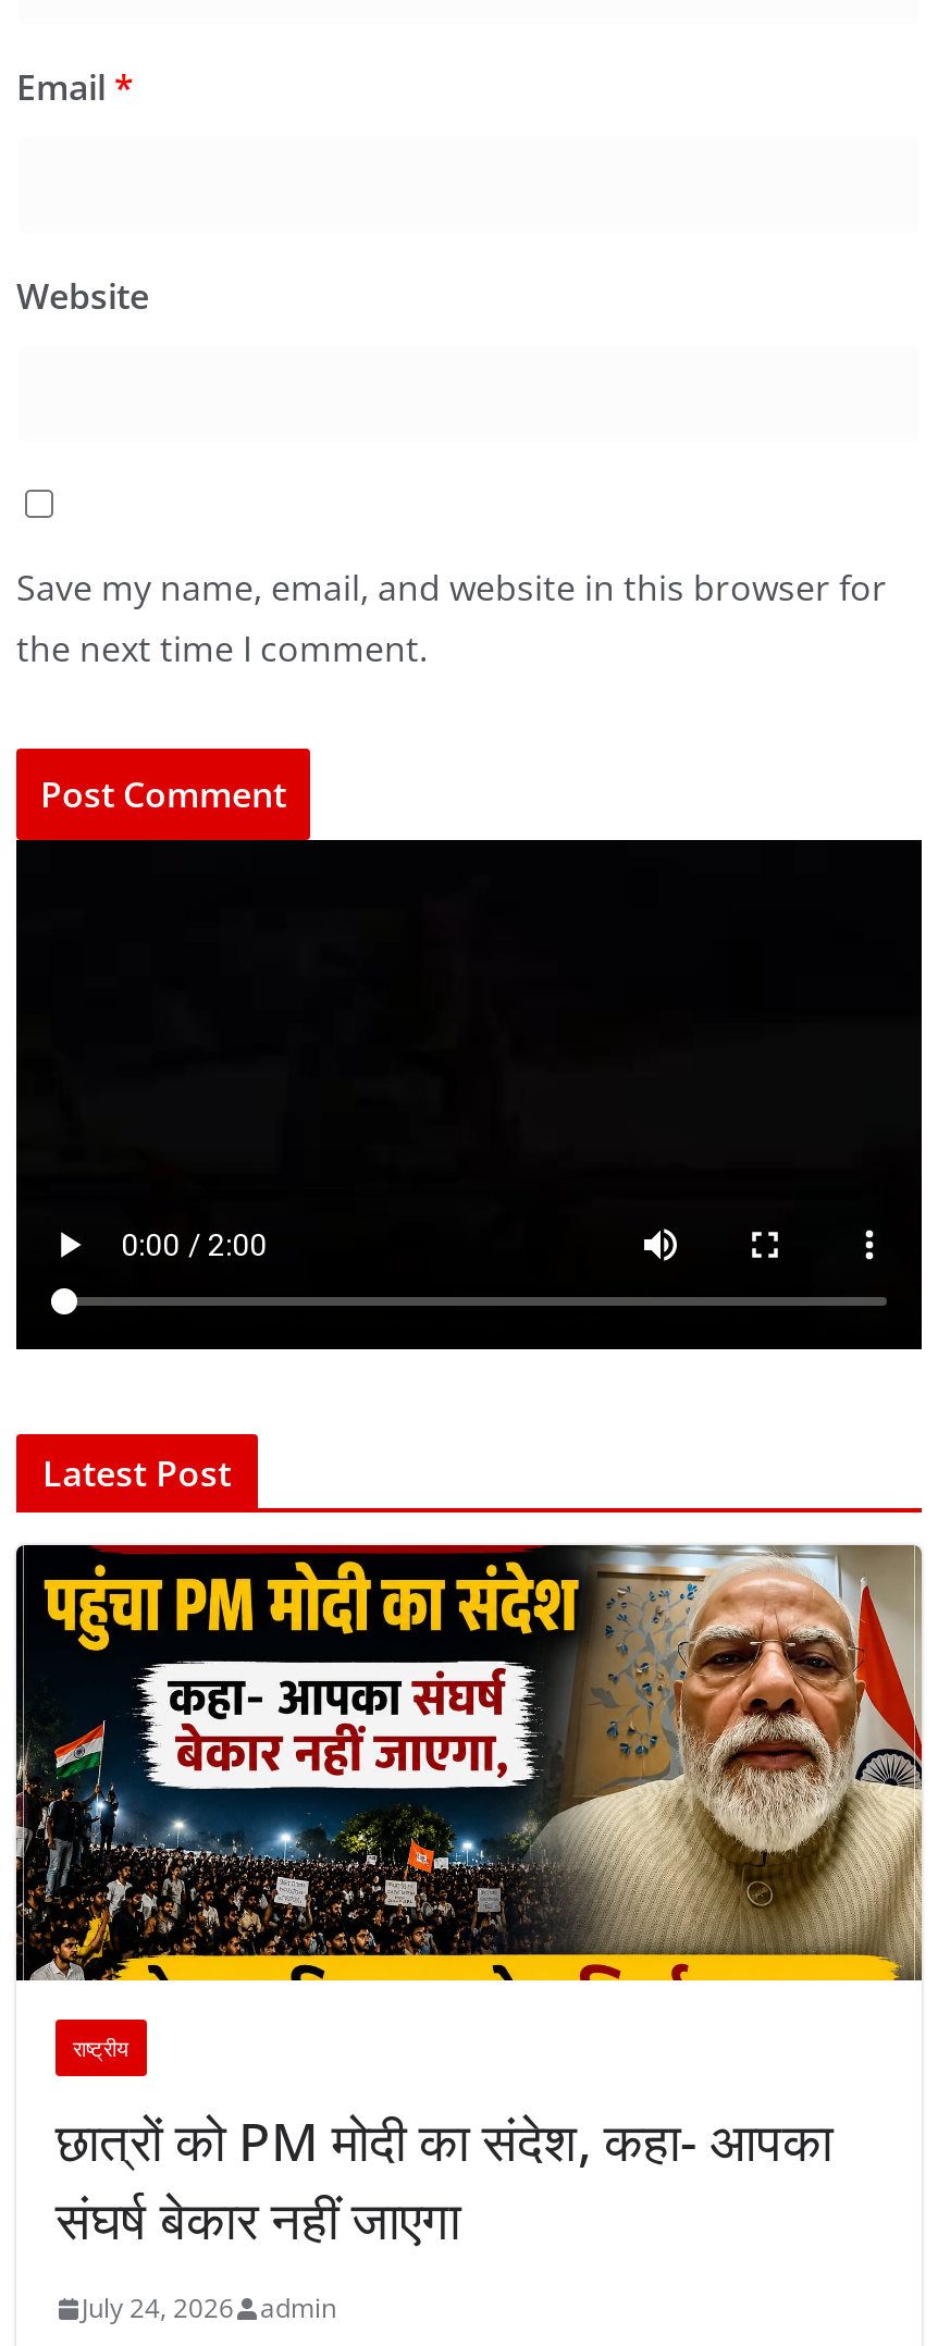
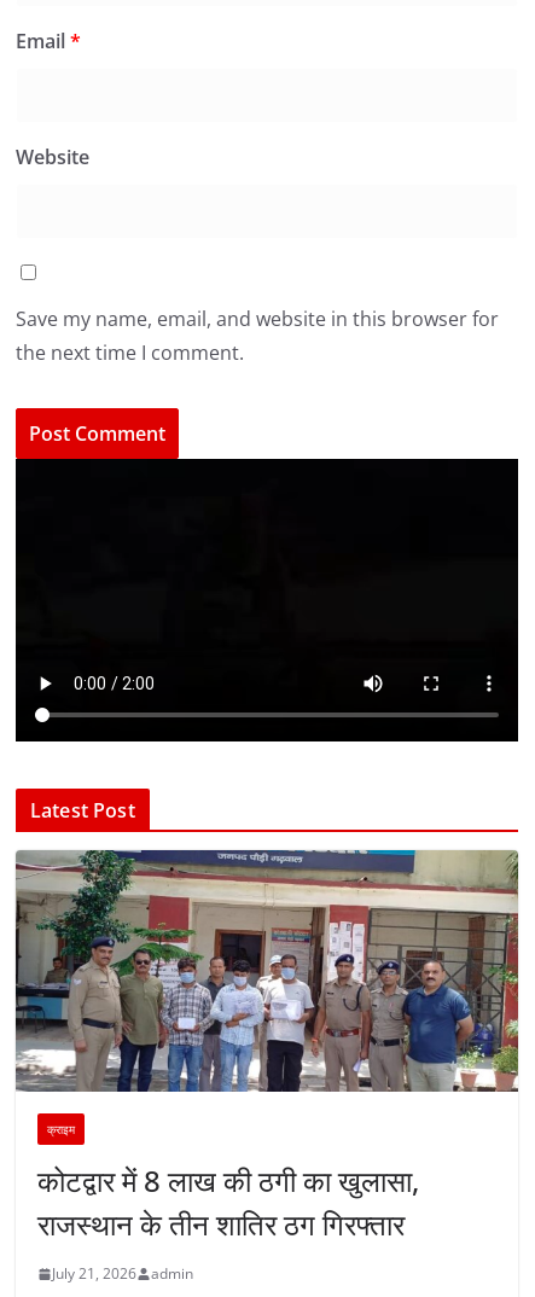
[14,1543,924,2063] [image] | राष्ट्रीय -> [14,849,519,1138] [image] | क्राइम
[55,2105,832,2255] छात्रों को PM मोदी का संदेश, कहा- आपका | संघर्ष बेकार नहीं जाएगा -> [37,1161,419,1244] कोटद्वार में 8 लाख की ठगी का खुलासा, | राजस्थान के तीन शातिर ठग गिरफ्तार
[82,2290,336,2327] July 24, 2026 admin -> [52,1263,193,1284] July 21, 2026 admin

